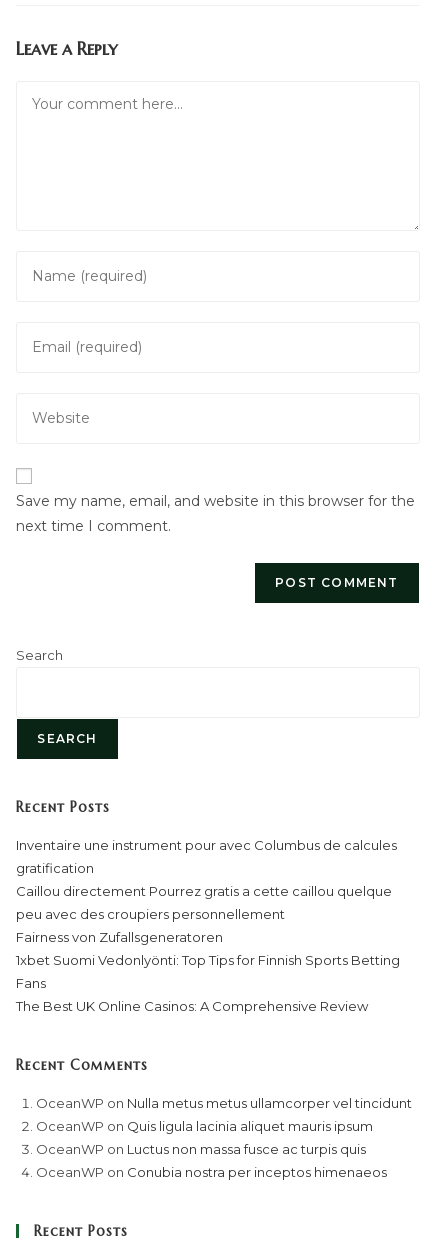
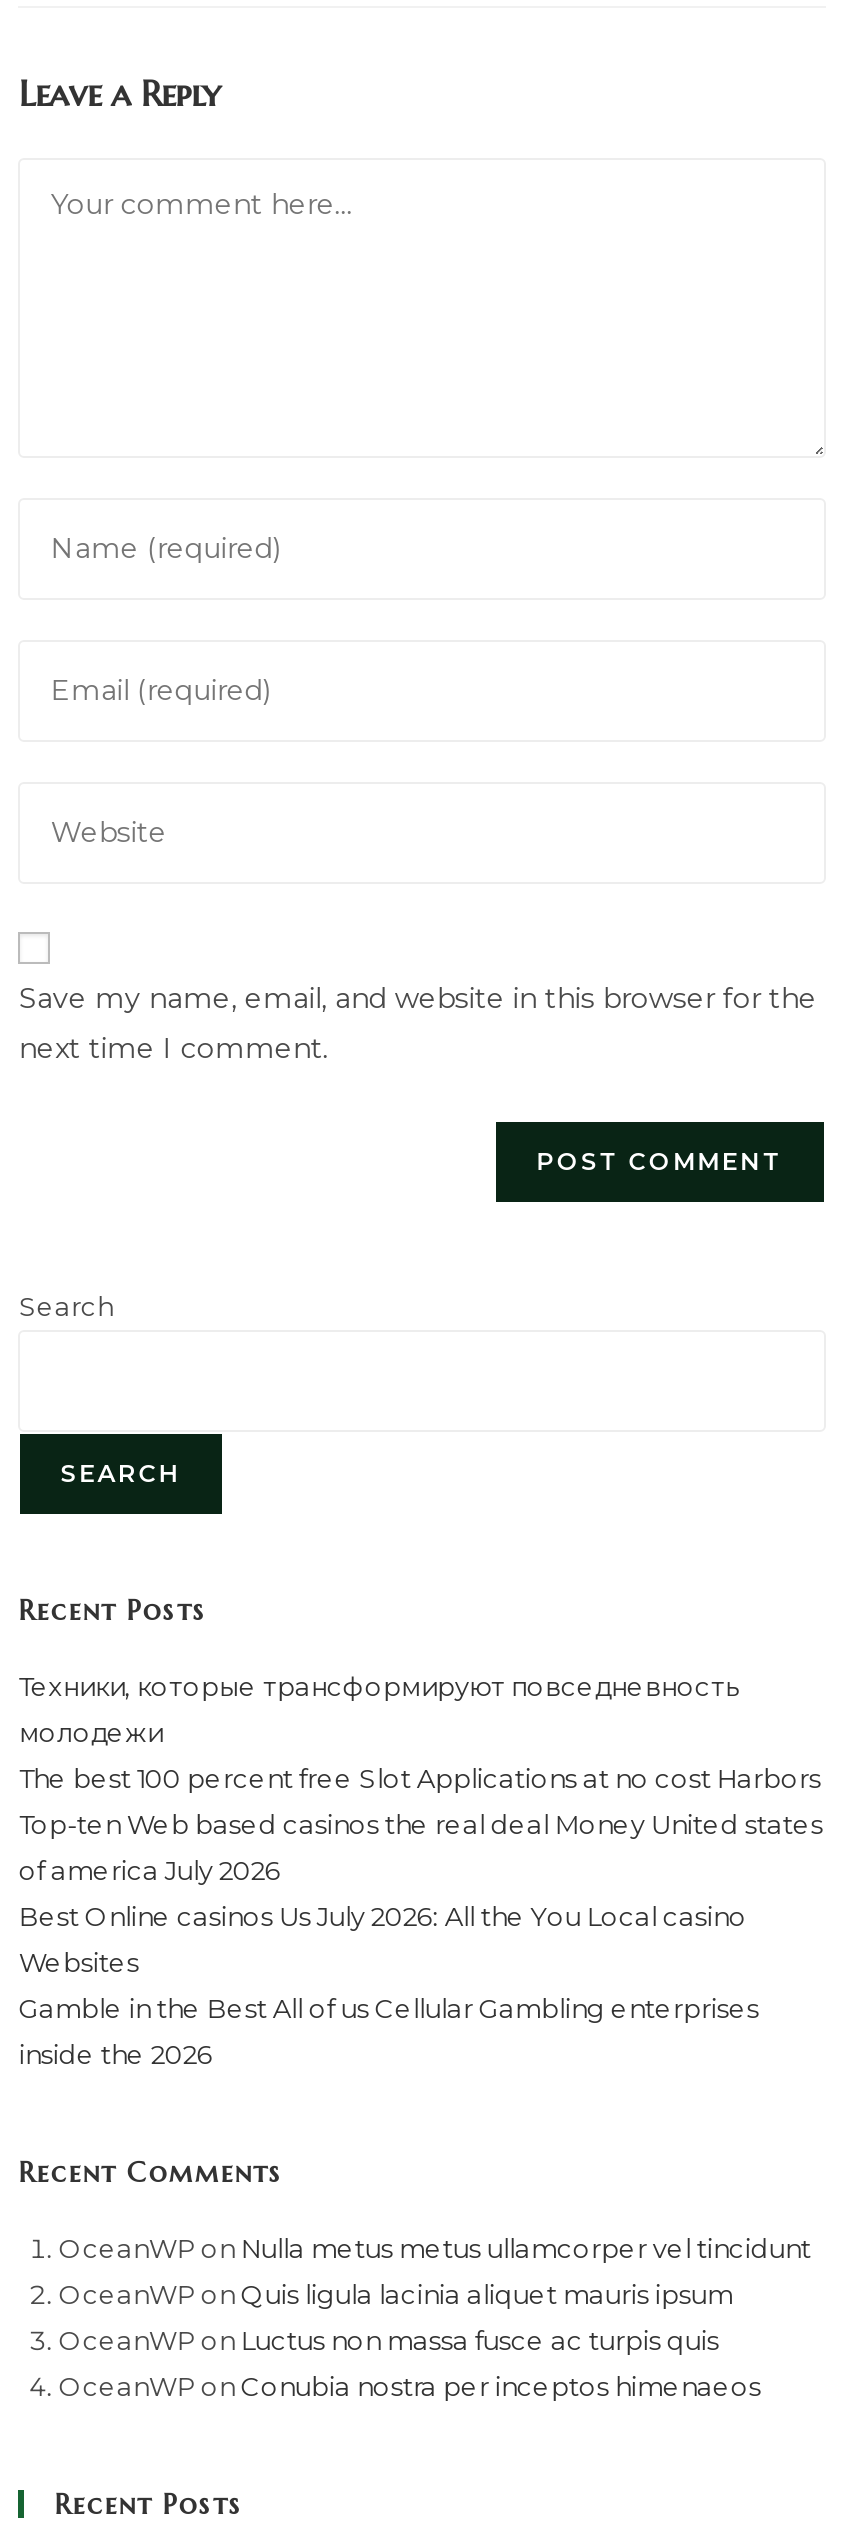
[16,837,400,1014] Inventaire une instrument pour avec Columbus de calcules | gratification | Caillou directement Pourrez gratis a cette caillou quelque | peu avec des croupiers personnellement | Fairness von Zufallsgeneratoren | 1xbet Suomi Vedonlyönti: Top Tips for Finnish Sports Betting | Fans | The Best UK Online Casinos: A Comprehensive Review -> [19,1670,823,2070] Техники, которые трансформируют повседневность | молодежи | The best 100 percent free Slot Applications at no cost Harbors | Top-ten Web based casinos the real deal Money United states | of america July 2026 | Best Online casinos Us July 2026: All the You Local casino | Websites | Gamble in the Best All of us Cellular Gambling enterprises | inside the 2026

